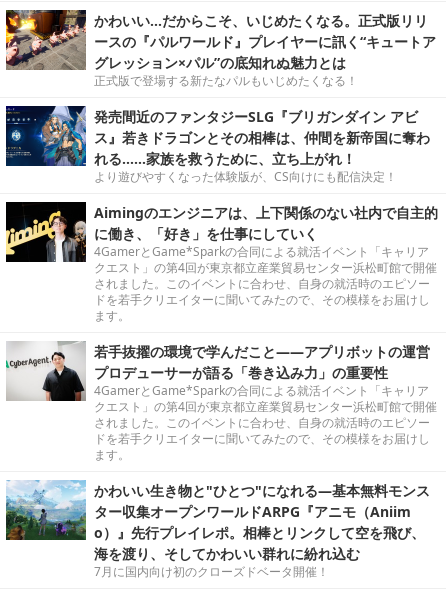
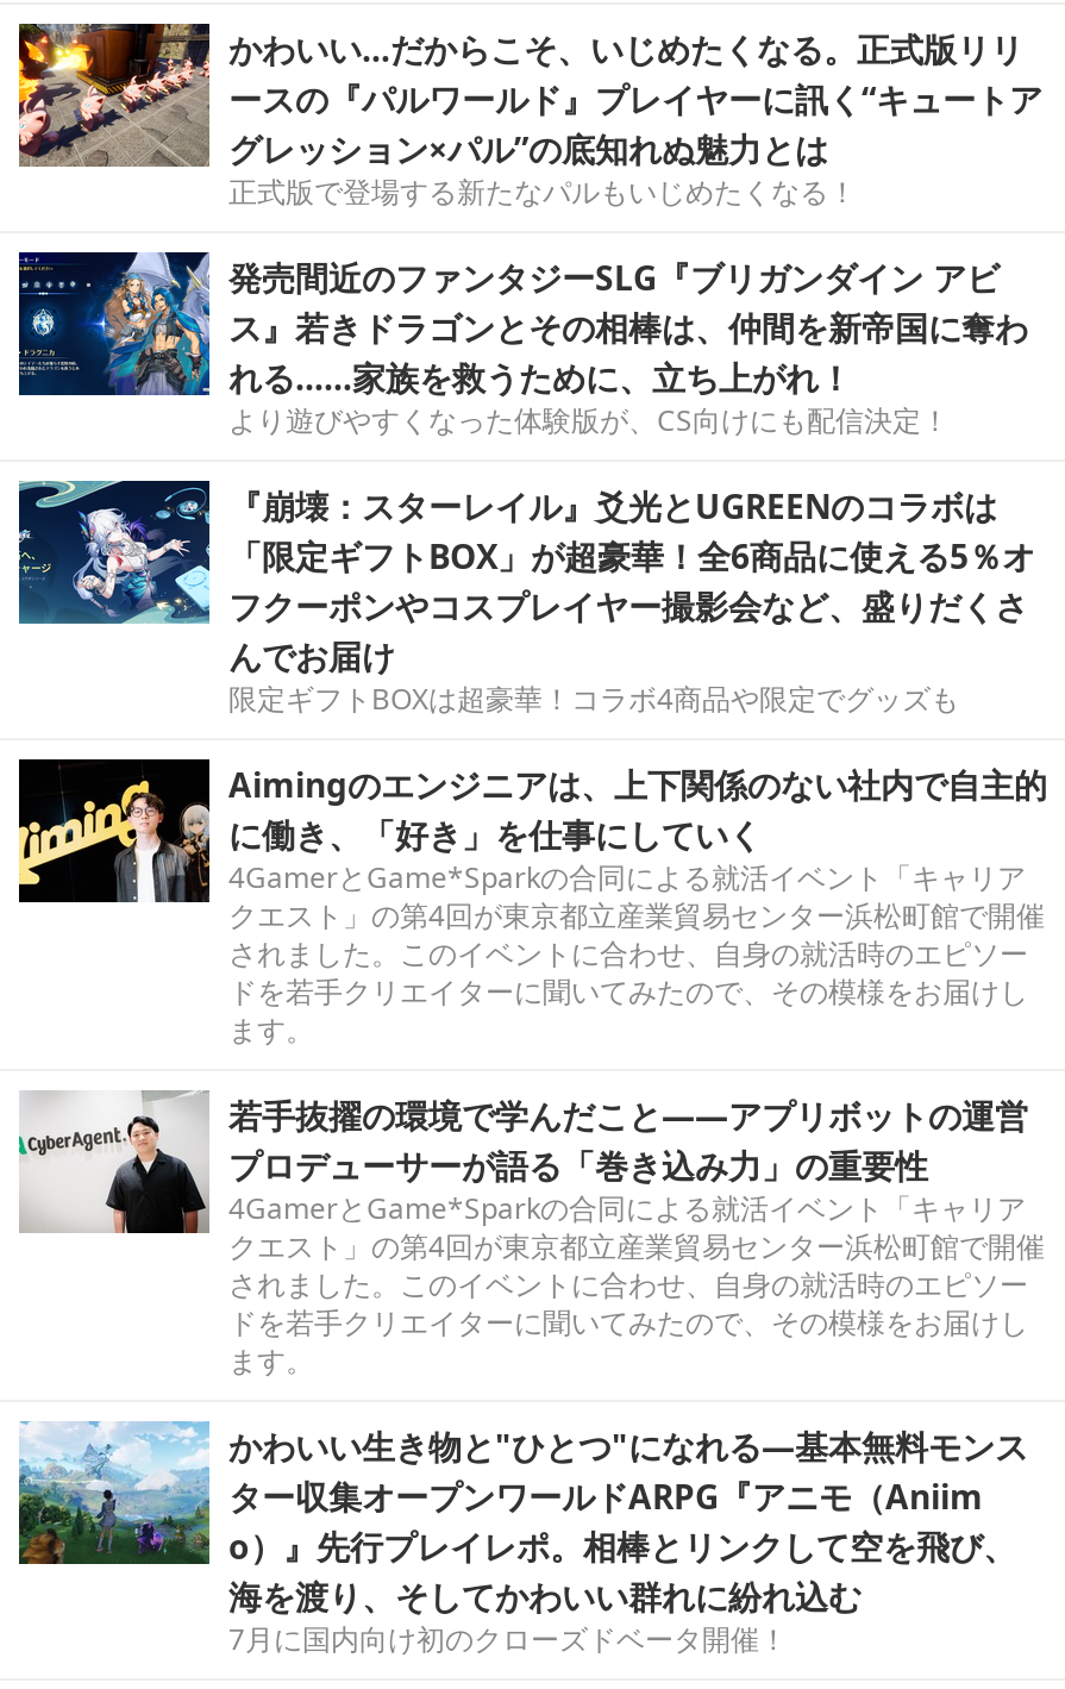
none -> [17,478,1035,719] [image] | 『崩壊：スターレイル』爻光とUGREENのコラボは | 「限定ギフトBOX」が超豪華！全6商品に使える5％オ | フクーポンやコスプレイヤー撮影会など、盛りだくさ | んでお届け | 限定ギフトBOXは超豪華！コラボ4商品や限定でグッズも

